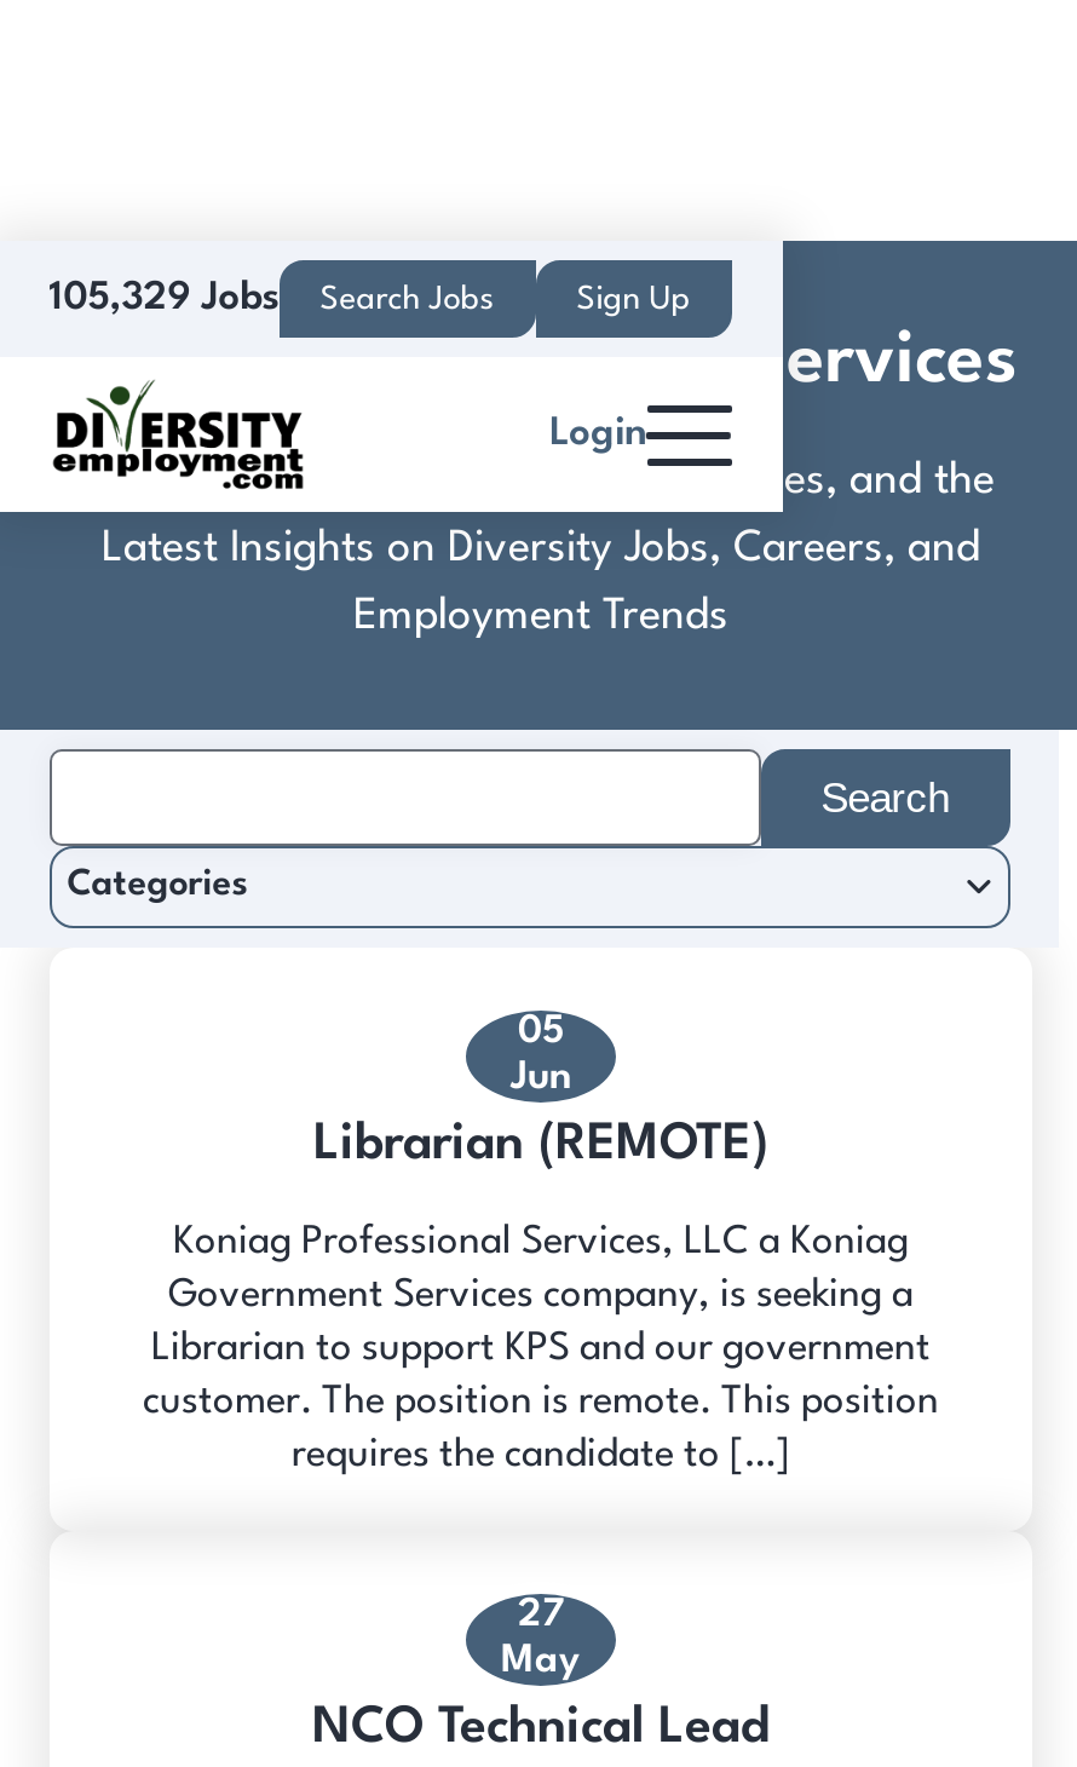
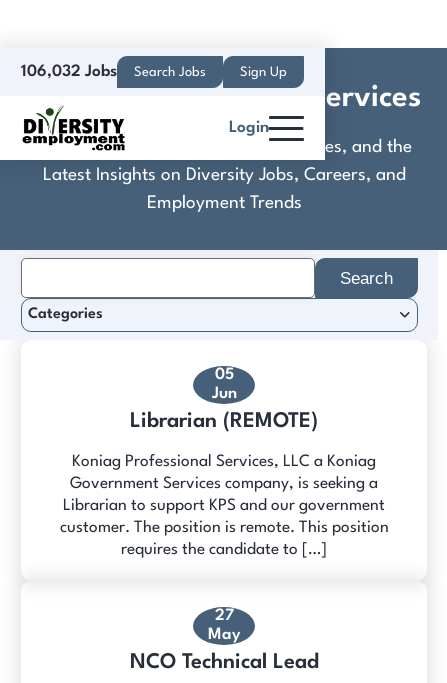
[49,278,494,317] 105,329 Jobs Search Jobs -> [21,63,206,79] 106,032 Jobs Search Jobs

